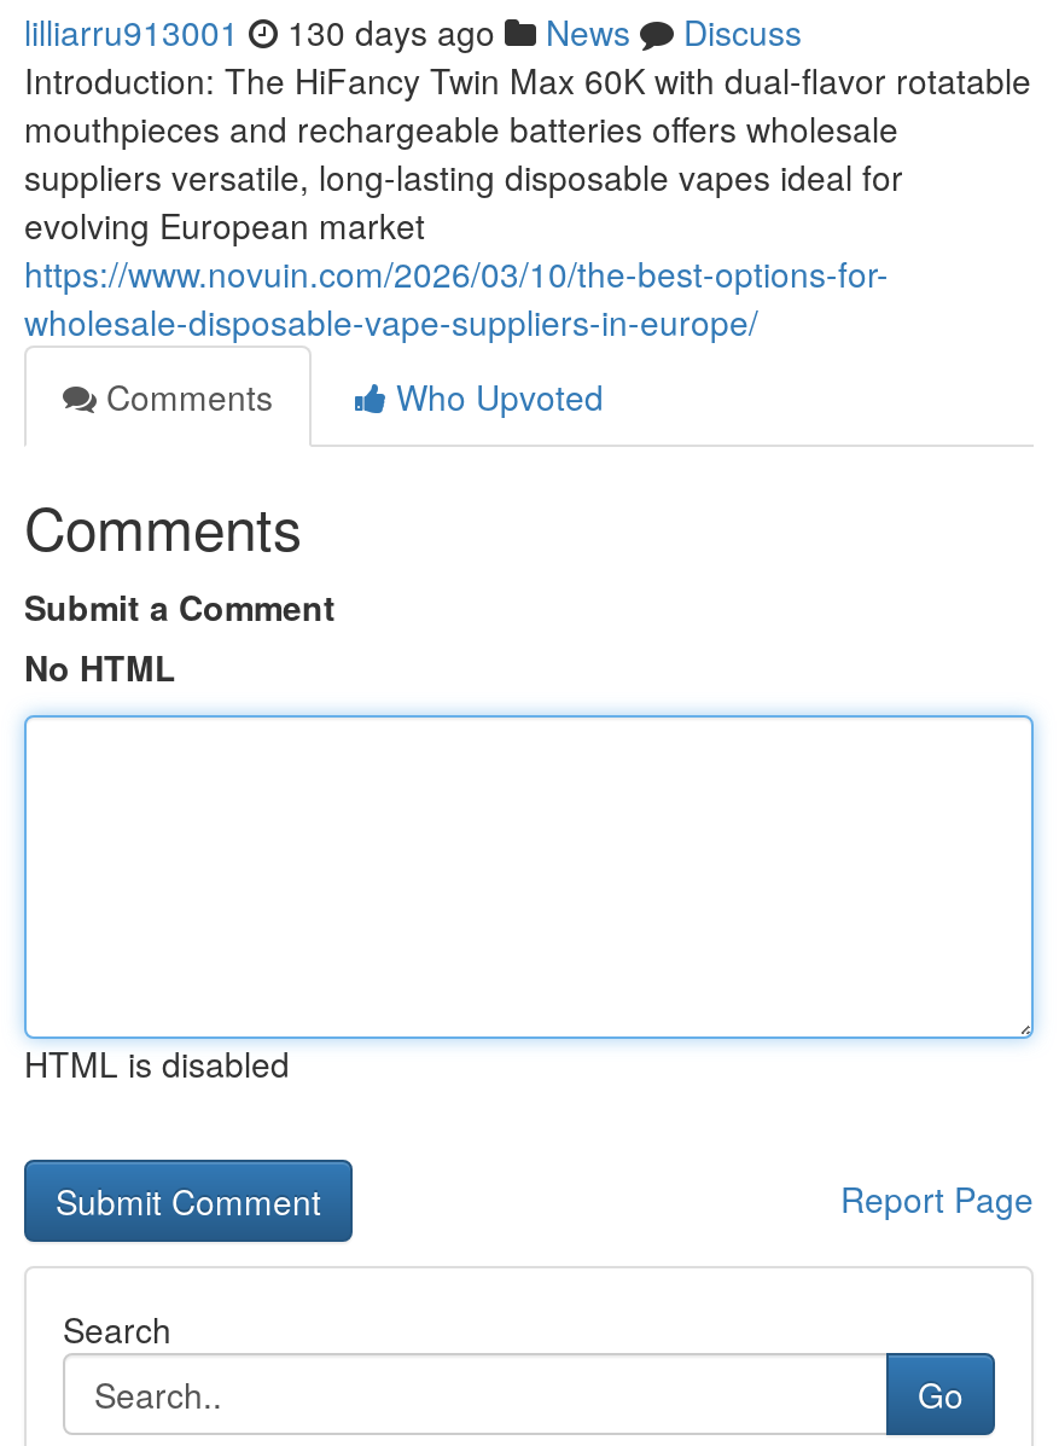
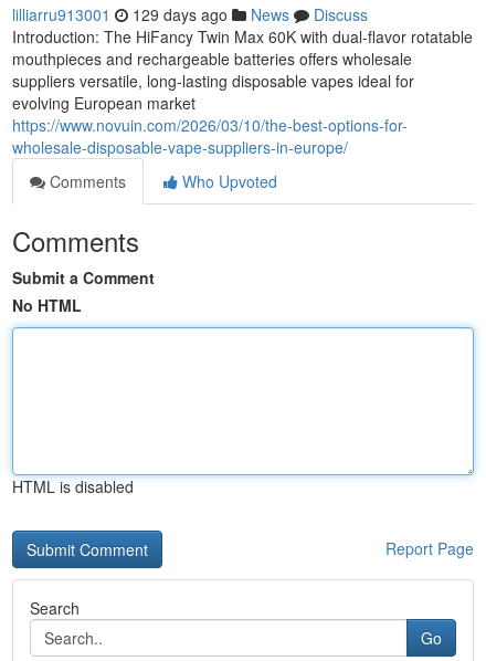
[24,7,802,56] lilliarru913001 130 days ago News Discuss -> [12,3,368,25] lilliarru913001 129 days ago News Discuss

